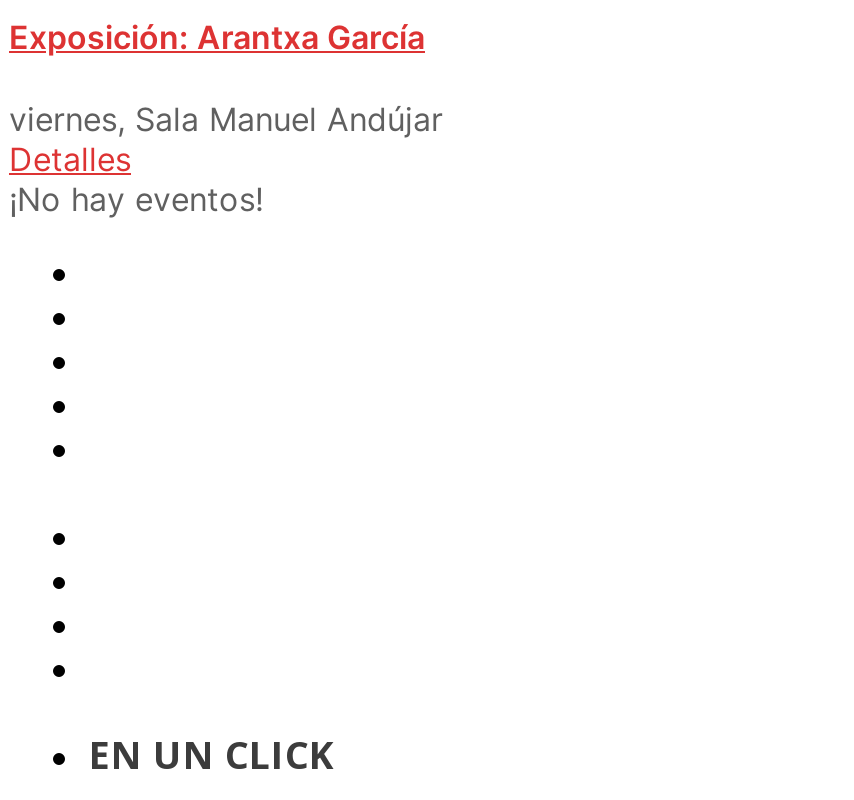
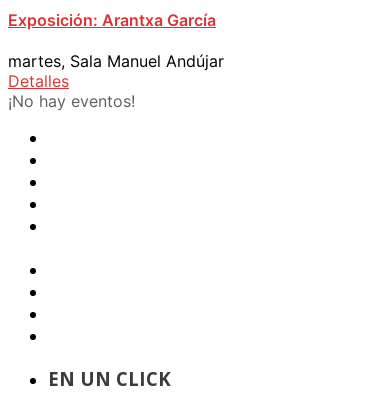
[9,100,443,140] viernes, Sala Manuel Andújar -> [8,51,224,71] martes, Sala Manuel Andújar

